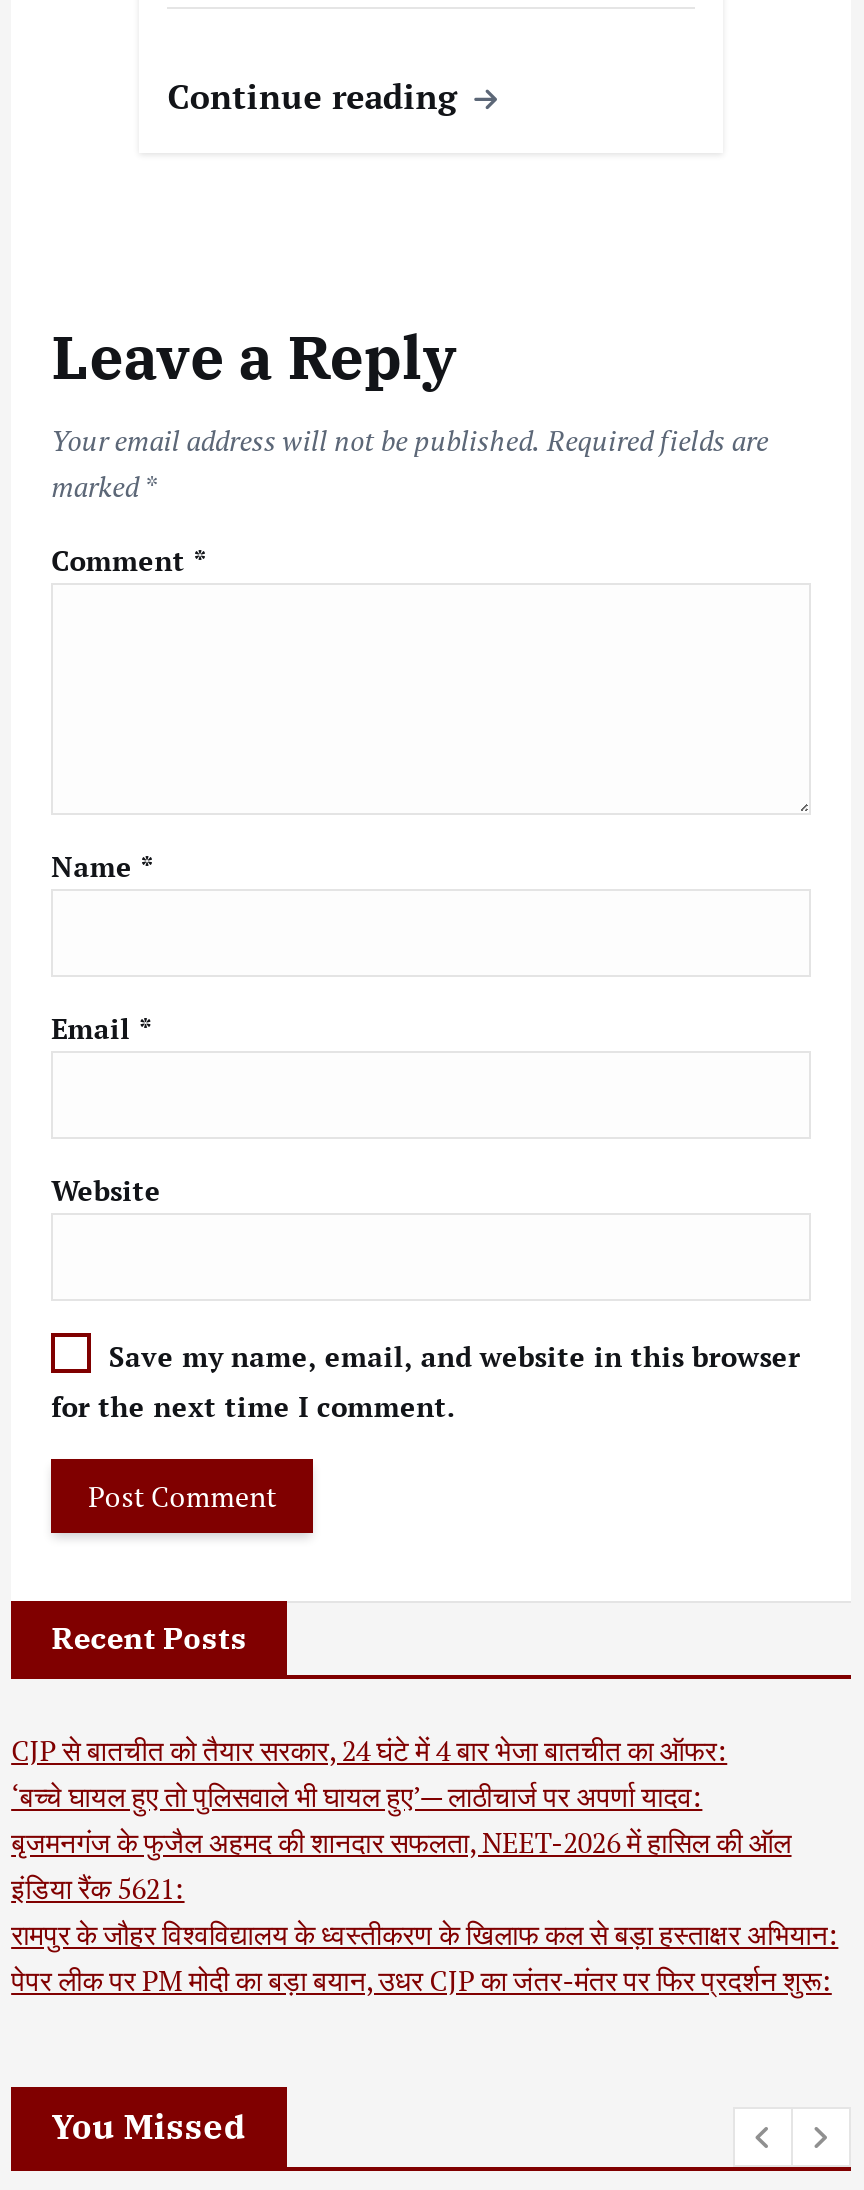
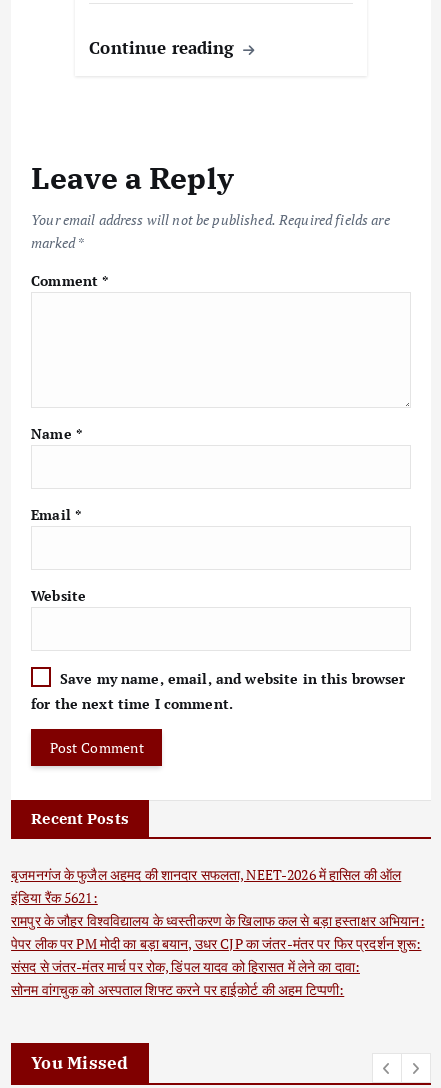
[11,1730,727,1814] CJP से बातचीत को तैयार सरकार, 24 घंटे में 4 बार भेजा बातचीत का ऑफर: | ‘बच्चे घायल हुए तो पुलिसवाले भी घायल हुए’— लाठीचार्ज पर अपर्णा यादव: -> none
moved [11,1822,838,1998] -> [11,865,425,953]: बृजमनगंज के फुजैल अहमद की शानदार सफलता, NEET-2026 में हासिल की ऑल | इंडिया रैंक 5621: | रामपुर के जौहर विश्वविद्यालय के ध्वस्तीकरण के खिलाफ कल से बड़ा हस्ताक्षर अभियान: | पेपर लीक पर PM मोदी का बड़ा बयान, उधर CJP का जंतर-मंतर पर फिर प्रदर्शन शुरू:
none -> [11,957,360,999] संसद से जंतर-मंतर मार्च पर रोक, डिंपल यादव को हिरासत में लेने का दावा: | सोनम वांगचुक को अस्पताल शिफ्ट करने पर हाईकोर्ट की अहम टिप्पणी:

